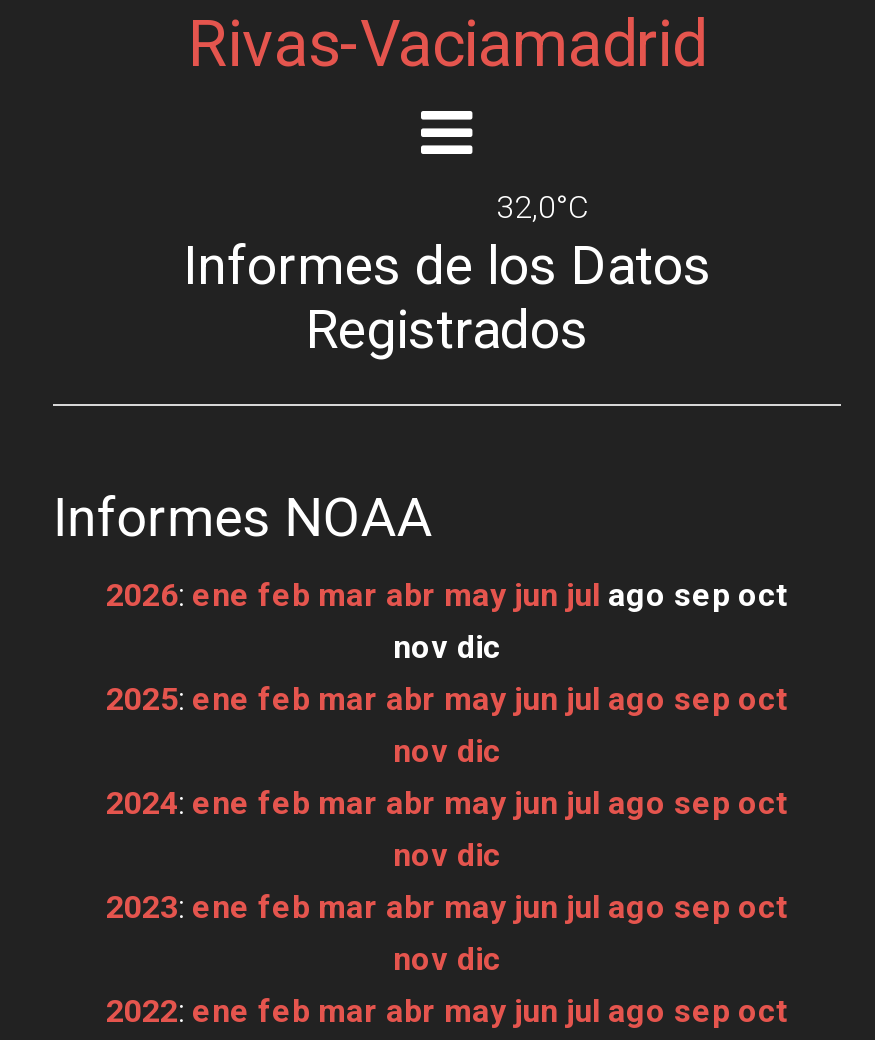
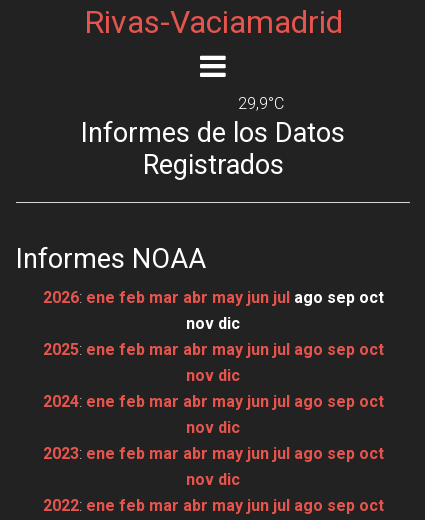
[496,188,588,226] 32,0°C -> [237,94,283,113] 29,9°C

